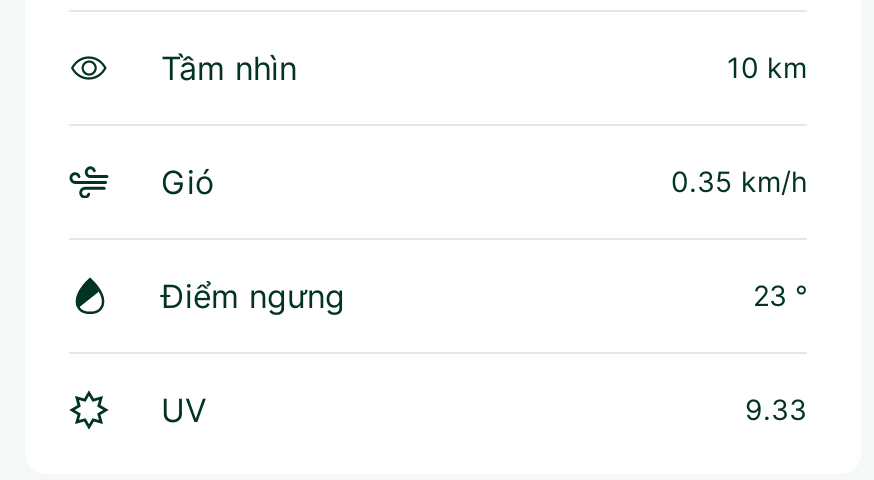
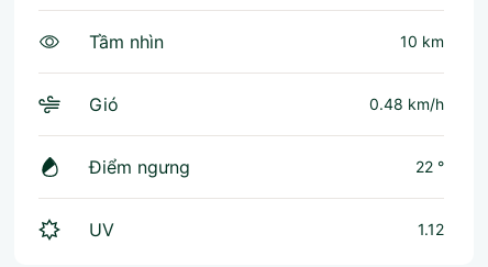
[671,164,807,198] 0.35 km/h -> [369,94,444,113] 0.48 km/h
[753,278,807,312] 23 ° -> [415,157,444,176] 22 °
[745,392,807,426] 9.33 -> [418,220,444,238] 1.12

